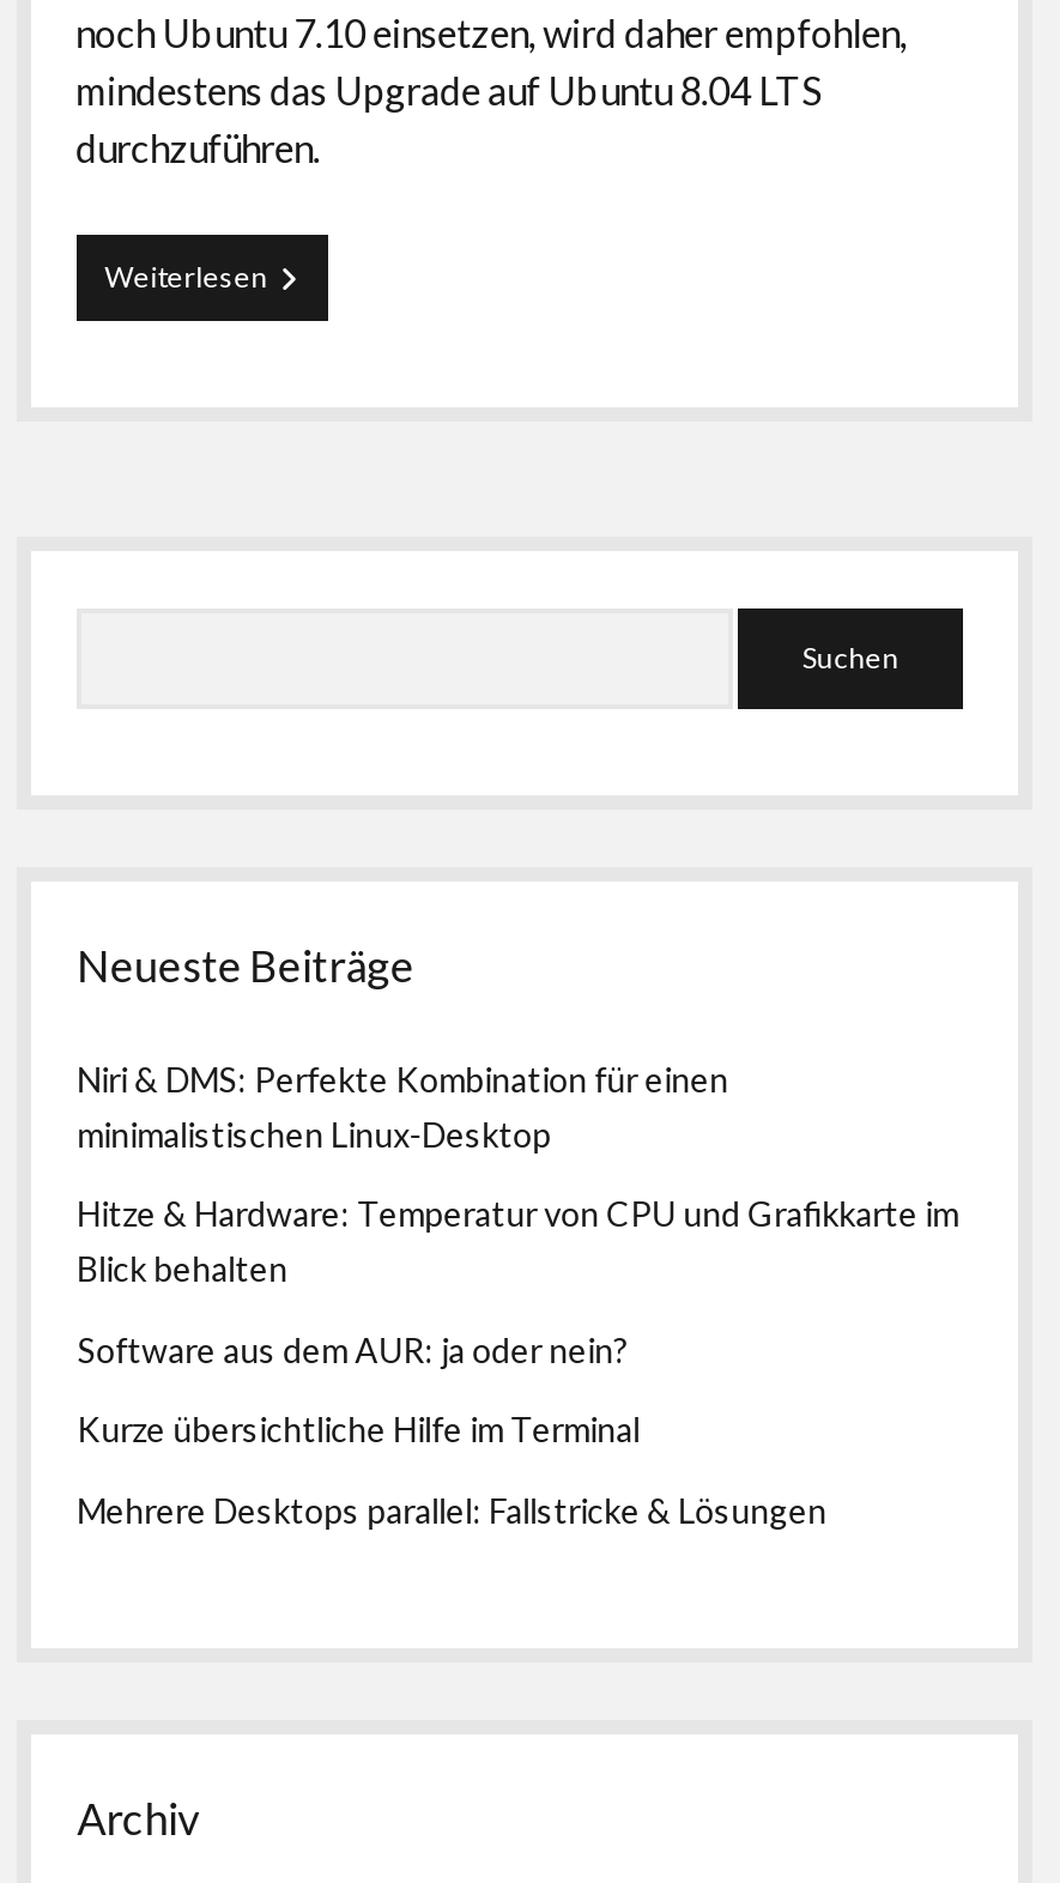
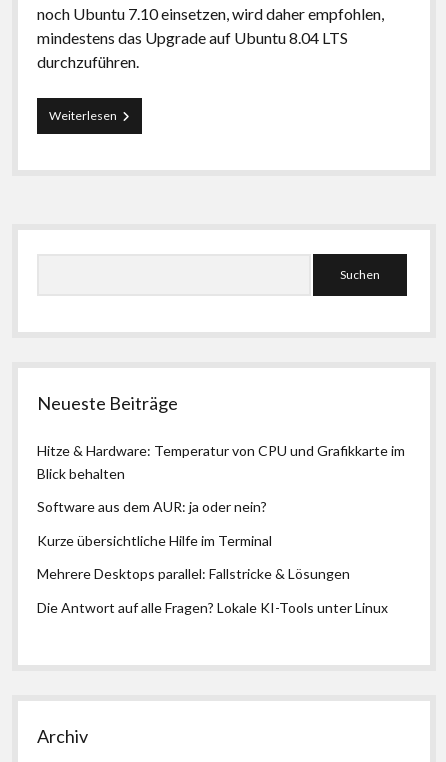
[77,1058,728,1154] Niri & DMS: Perfekte Kombination für einen | minimalistischen Linux-Desktop -> none
moved [77,1193,958,1530] -> [37,442,405,582]: Hitze & Hardware: Temperatur von CPU und Grafikkarte im | Blick behalten | Software aus dem AUR: ja oder nein? | Kurze übersichtliche Hilfe im Terminal | Mehrere Desktops parallel: Fallstricke & Lösungen
none -> [37,599,388,616] Die Antwort auf alle Fragen? Lokale KI-Tools unter Linux

